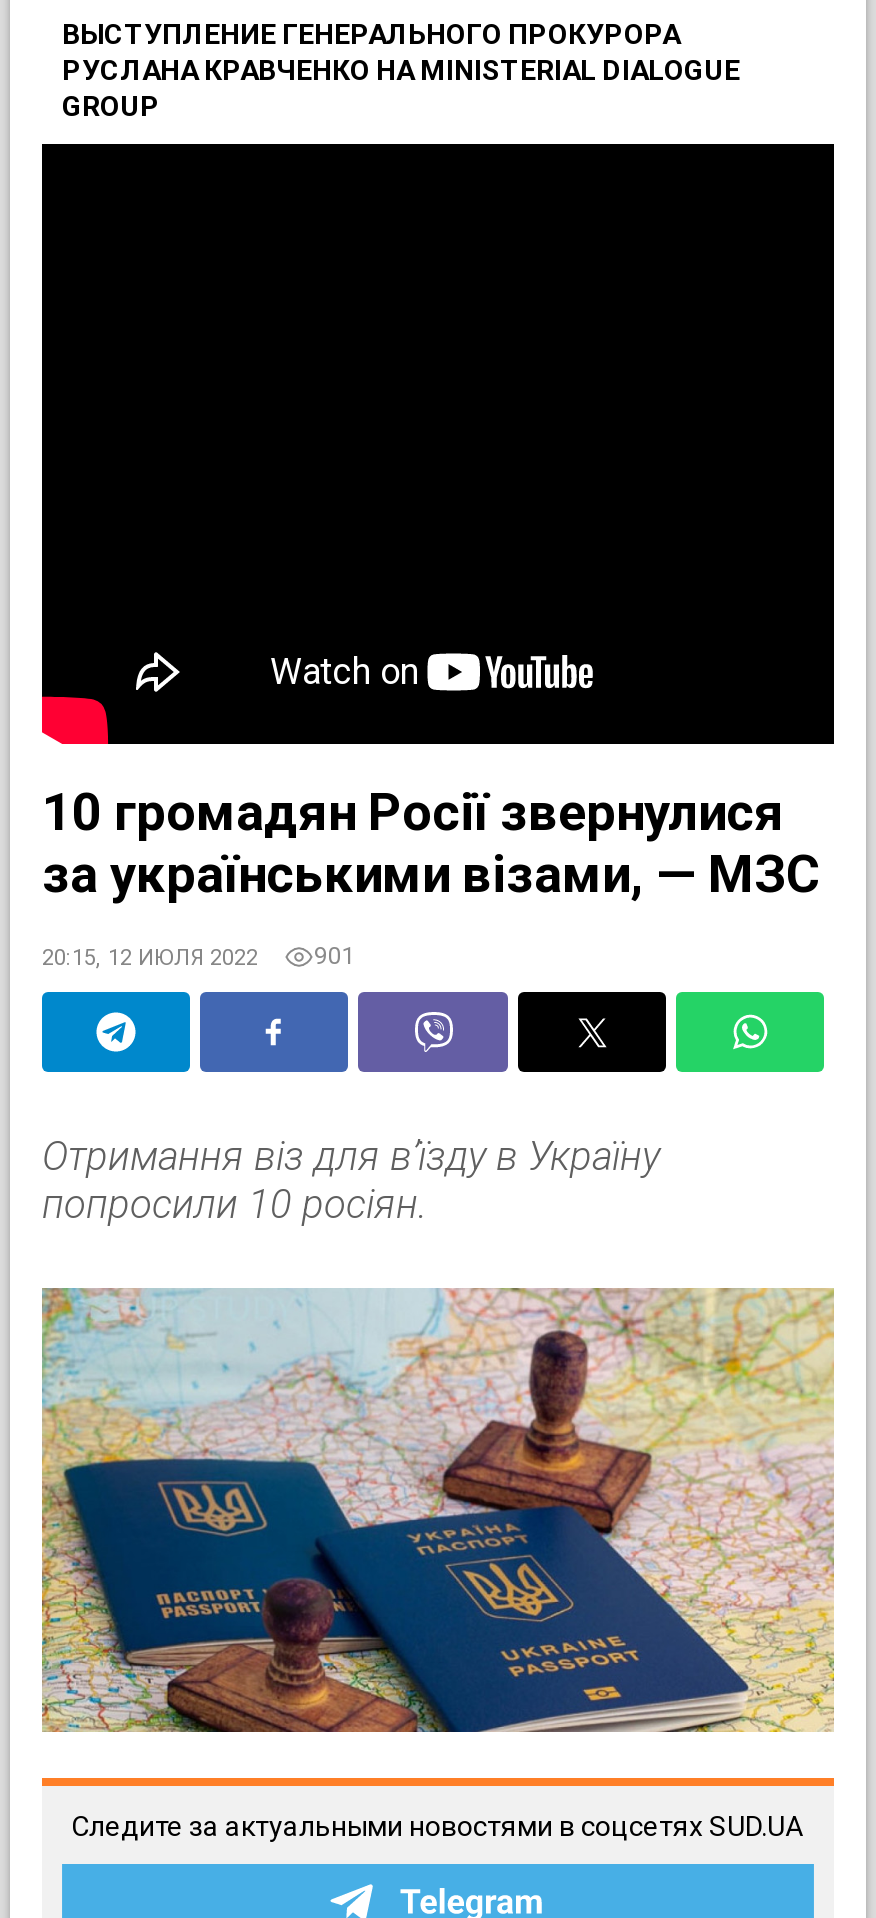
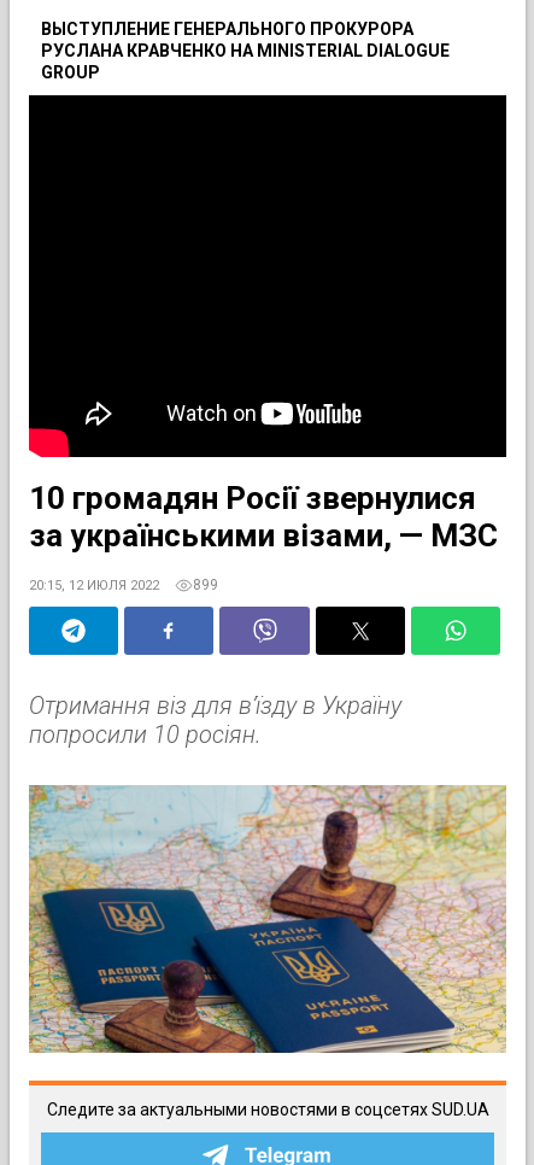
[42,942,356,970] 20:15, 12 ИЮЛЯ 2022 901 -> [29,576,218,593] 20:15, 12 ИЮЛЯ 2022 899

